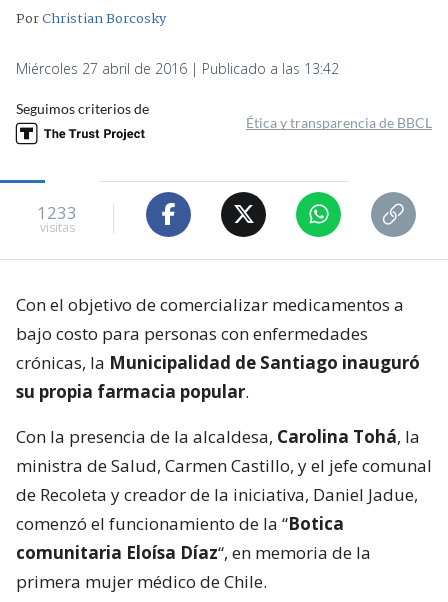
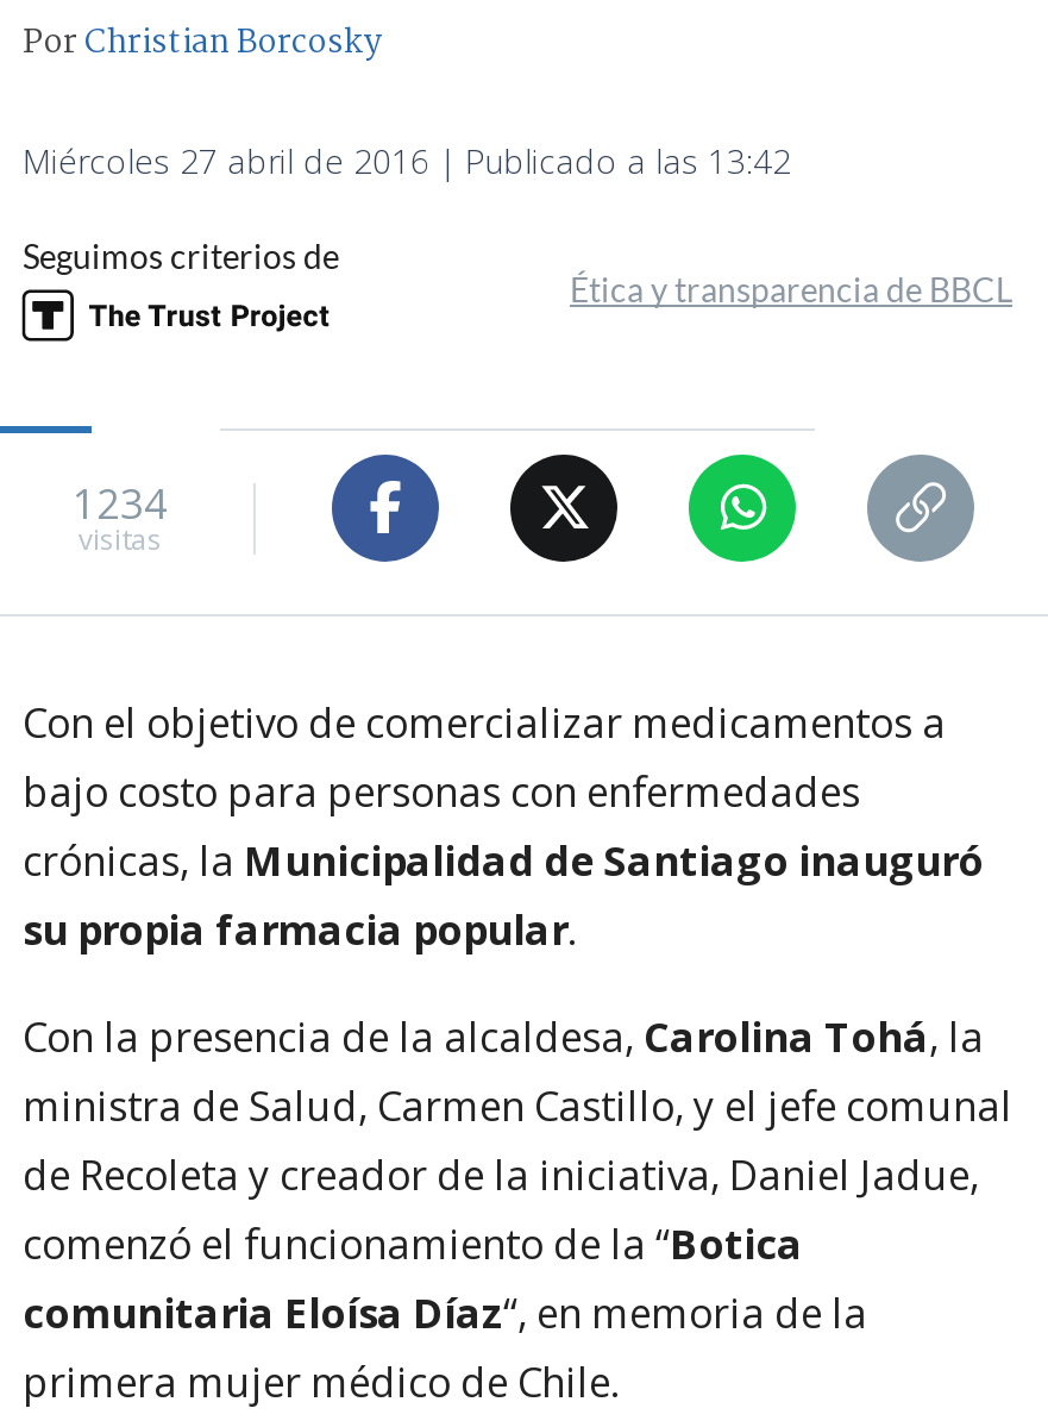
[37,201,77,224] 1233 -> [73,477,168,532] 1234

